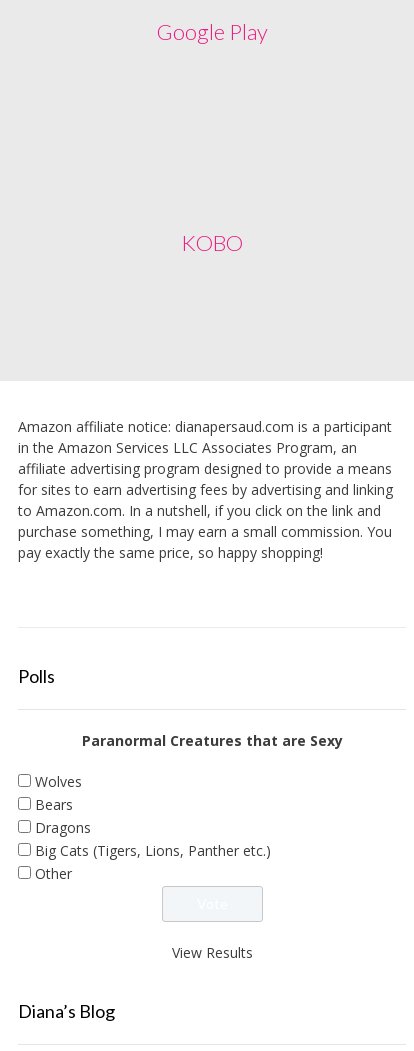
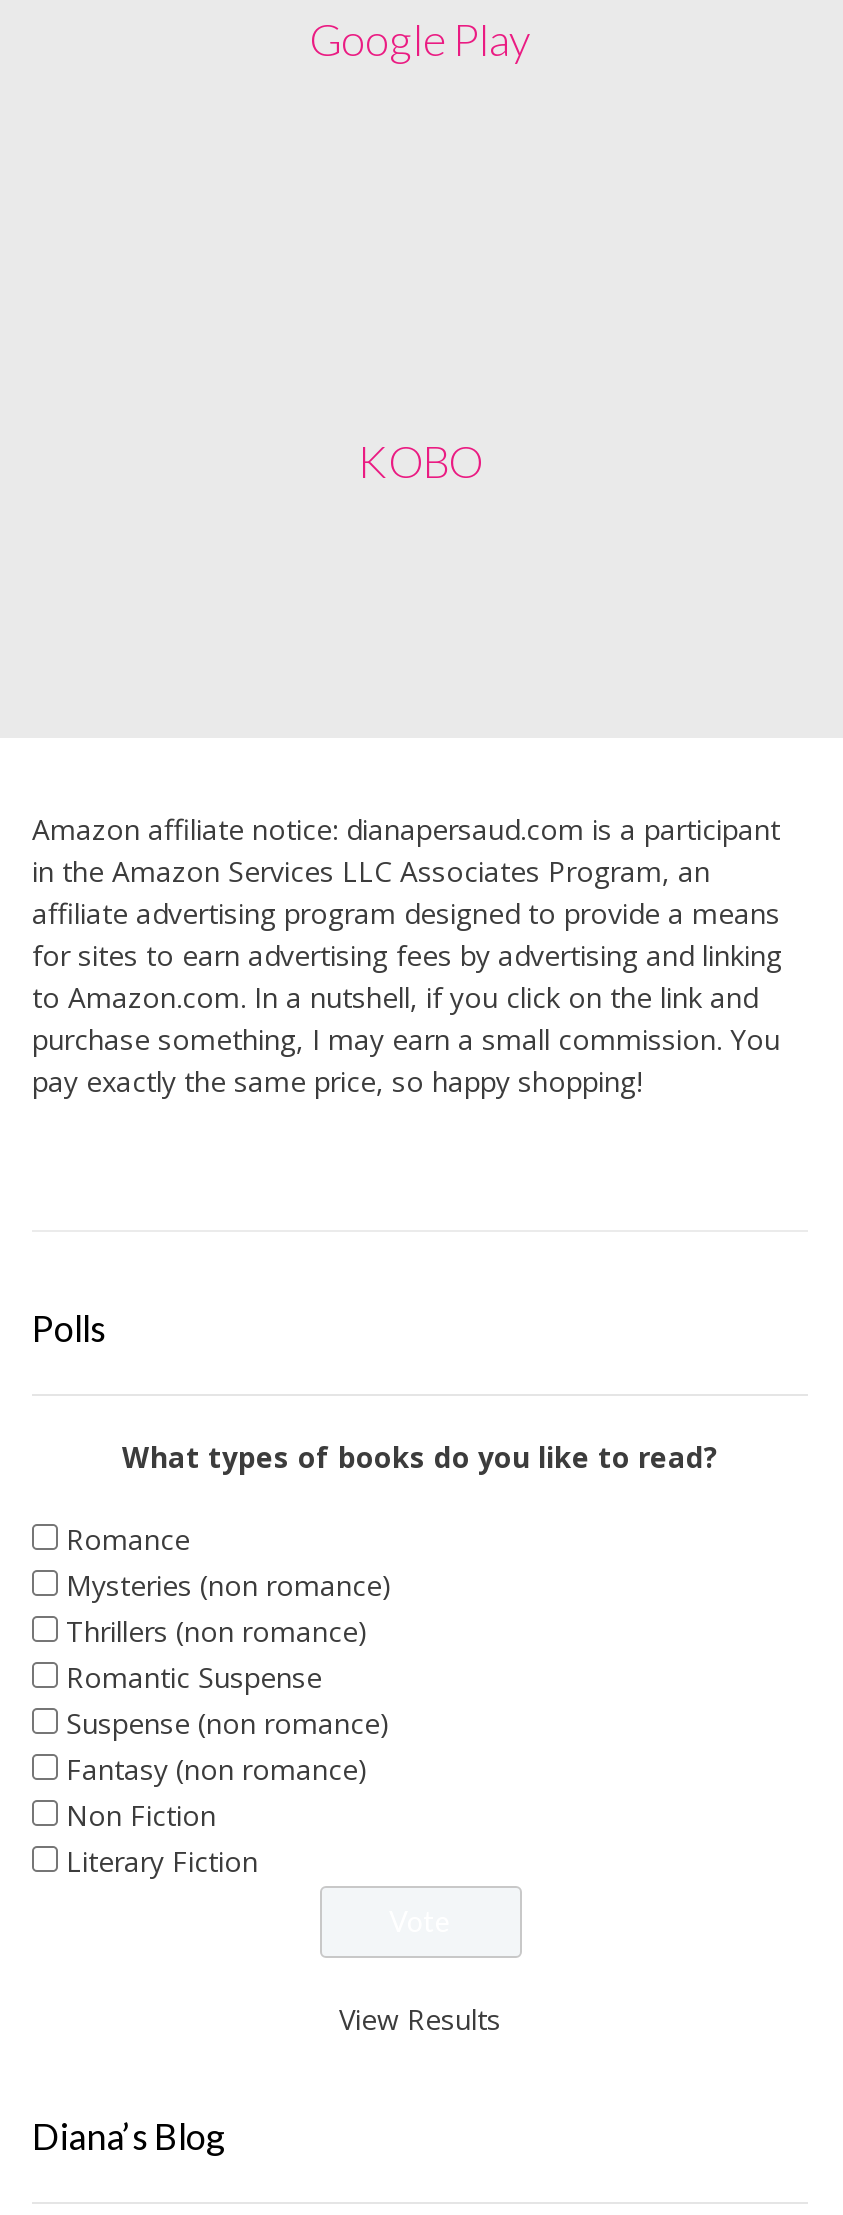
[81,731,342,750] Paranormal Creatures that are Sexy -> [122,1439,718,1477] What types of books do you like to read?
[35,772,271,883] Wolves | Bears | Dragons | Big Cats (Tigers, Lions, Panther etc.) | Other -> [66,1521,392,1881] Romance | Mysteries (non romance) | Thrillers (non romance) | Romantic Suspense | Suspense (non romance) | Fantasy (non romance) | Non Fiction | Literary Fiction

